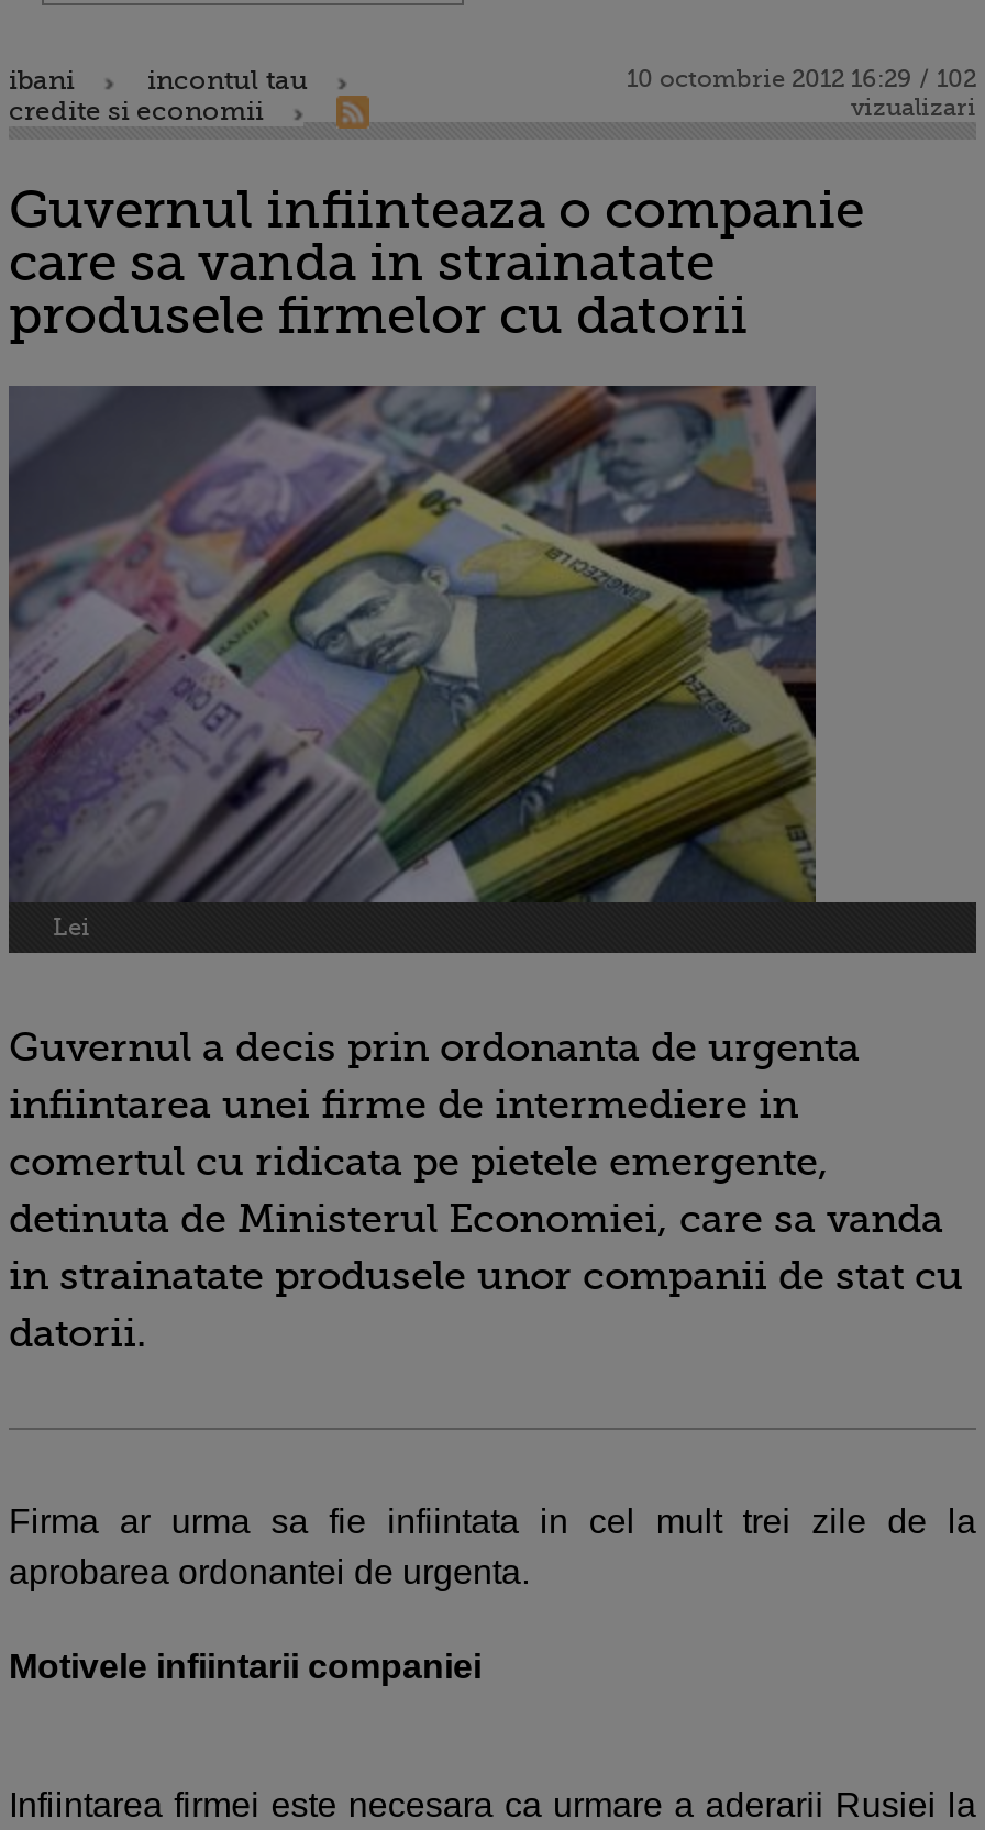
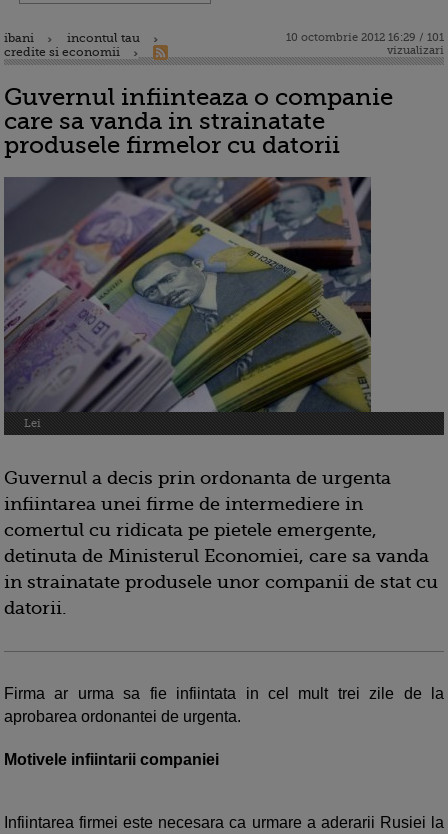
[627,65,976,93] 10 octombrie 2012 16:29 / 102 -> [286,31,444,44] 10 octombrie 2012 16:29 / 101

